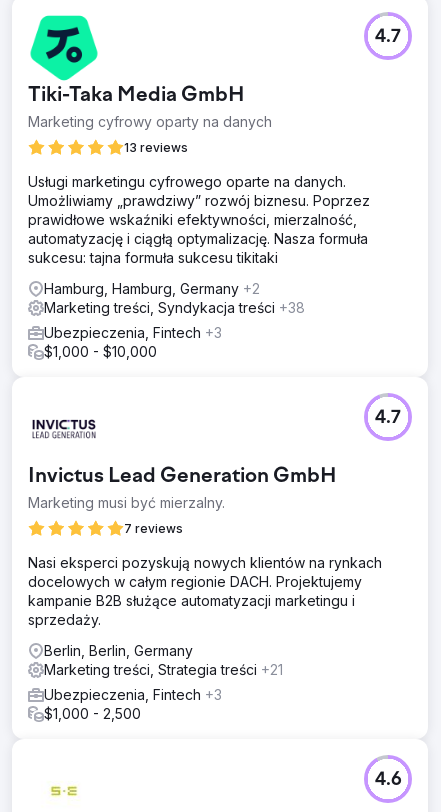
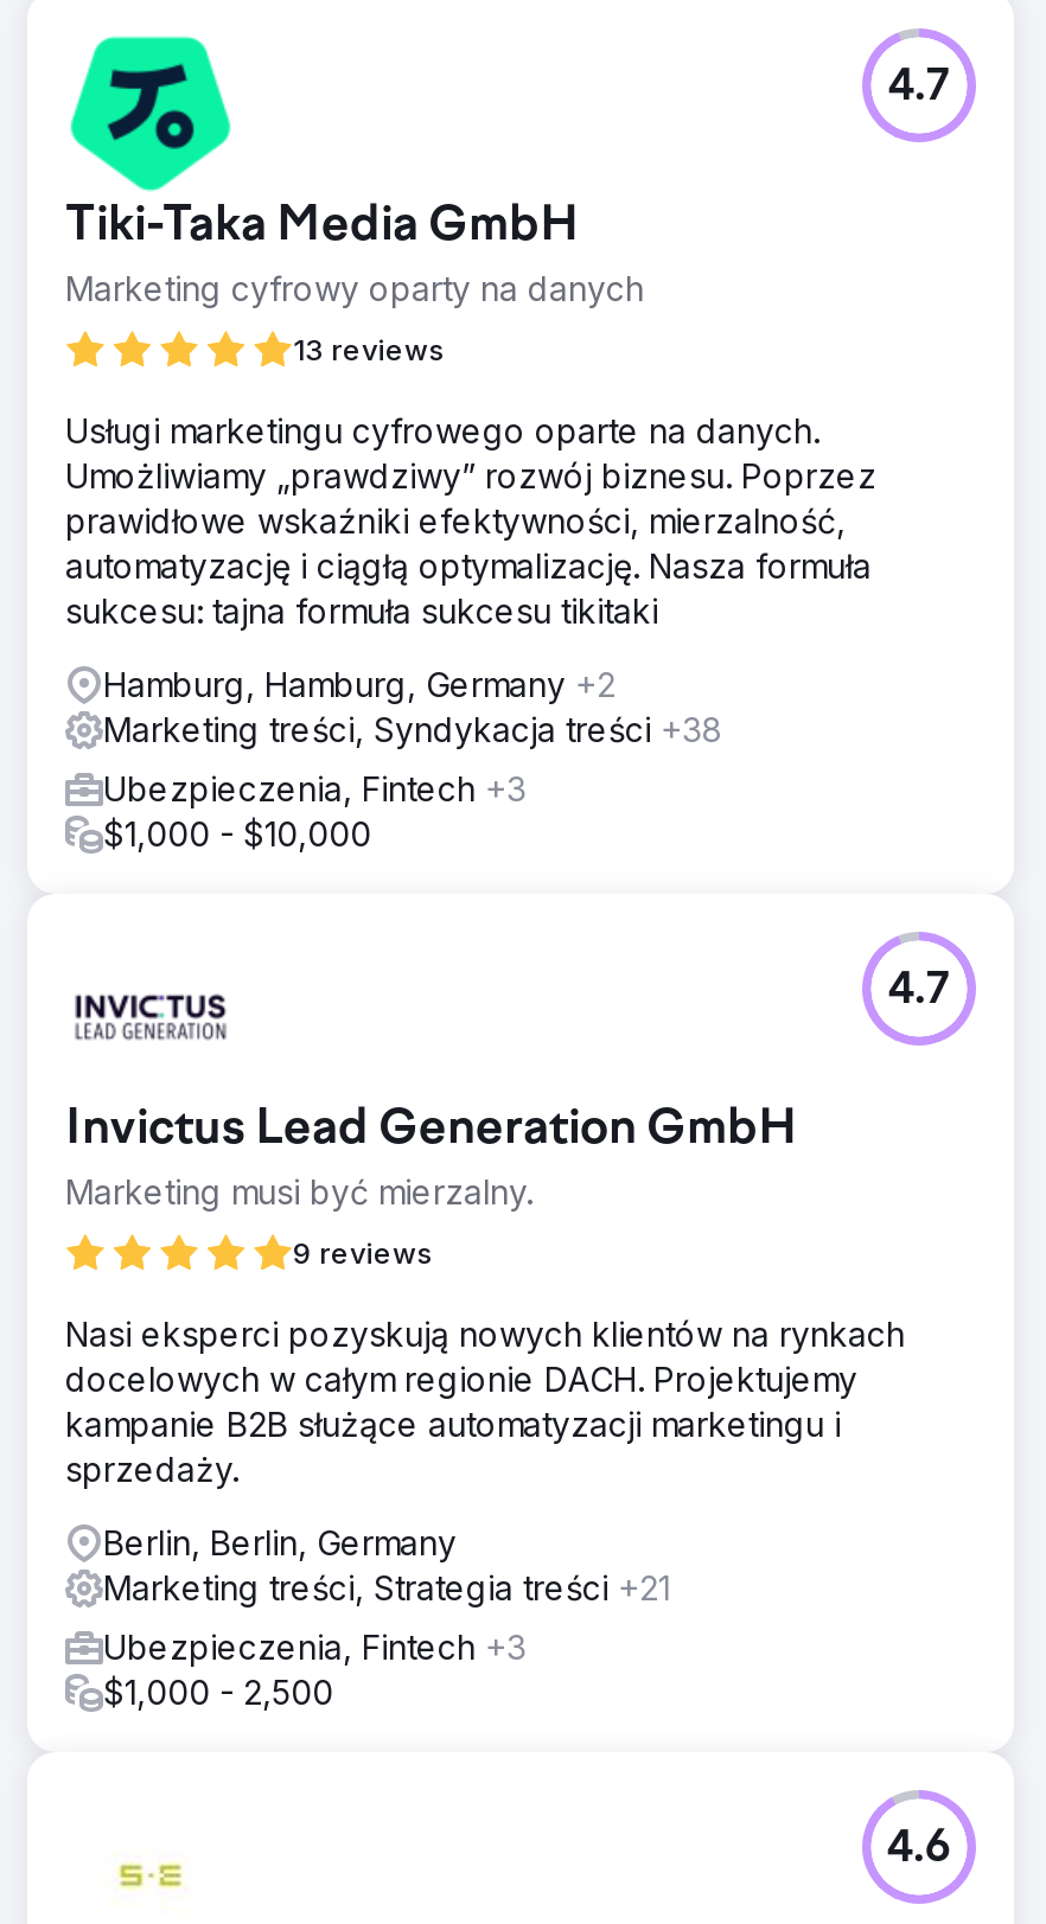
[124,521,183,536] 7 reviews -> [293,1235,433,1271] 9 reviews

